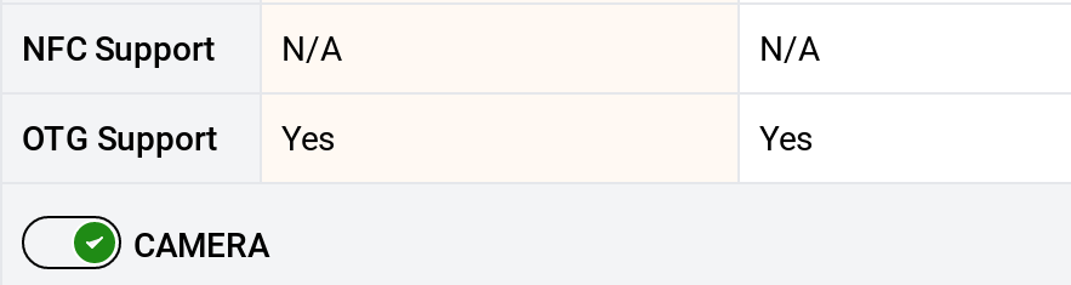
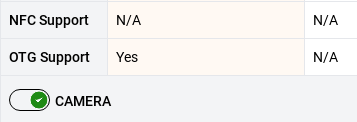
[759,119,813,158] Yes -> [313,49,338,65] N/A

